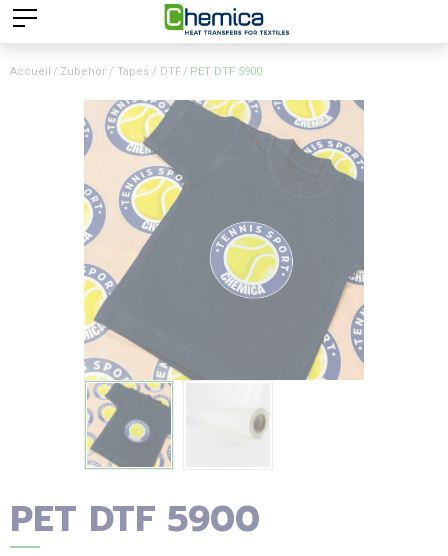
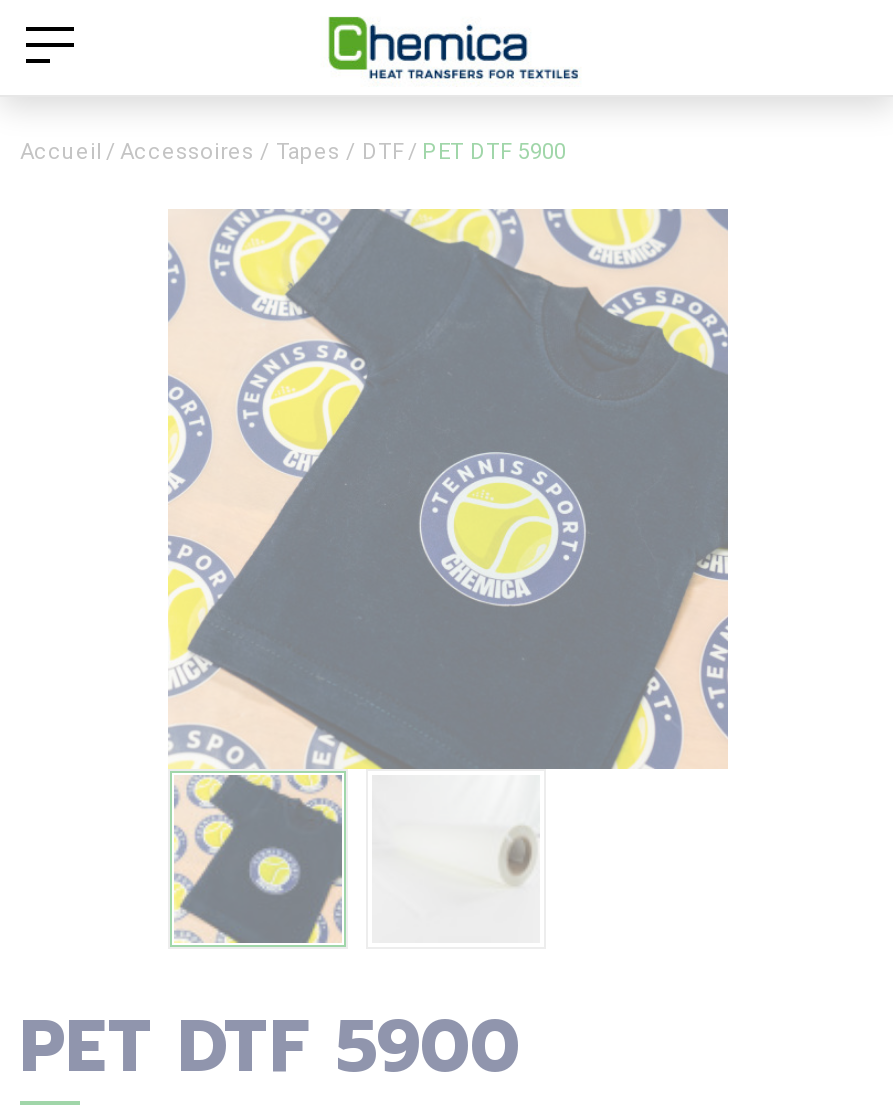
[60,65,181,78] Zubehör / Tapes / DTF -> [120,139,404,165] Accessoires / Tapes / DTF

